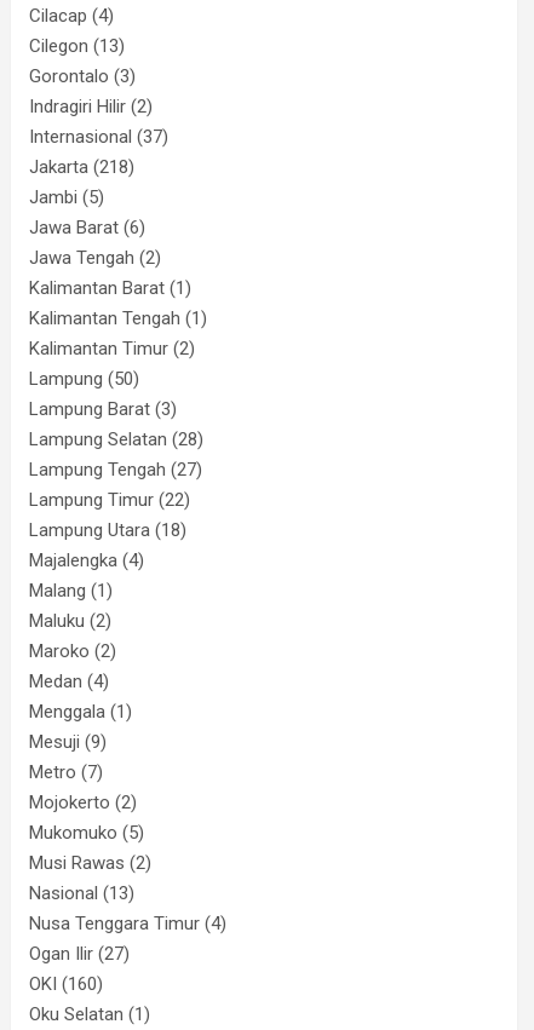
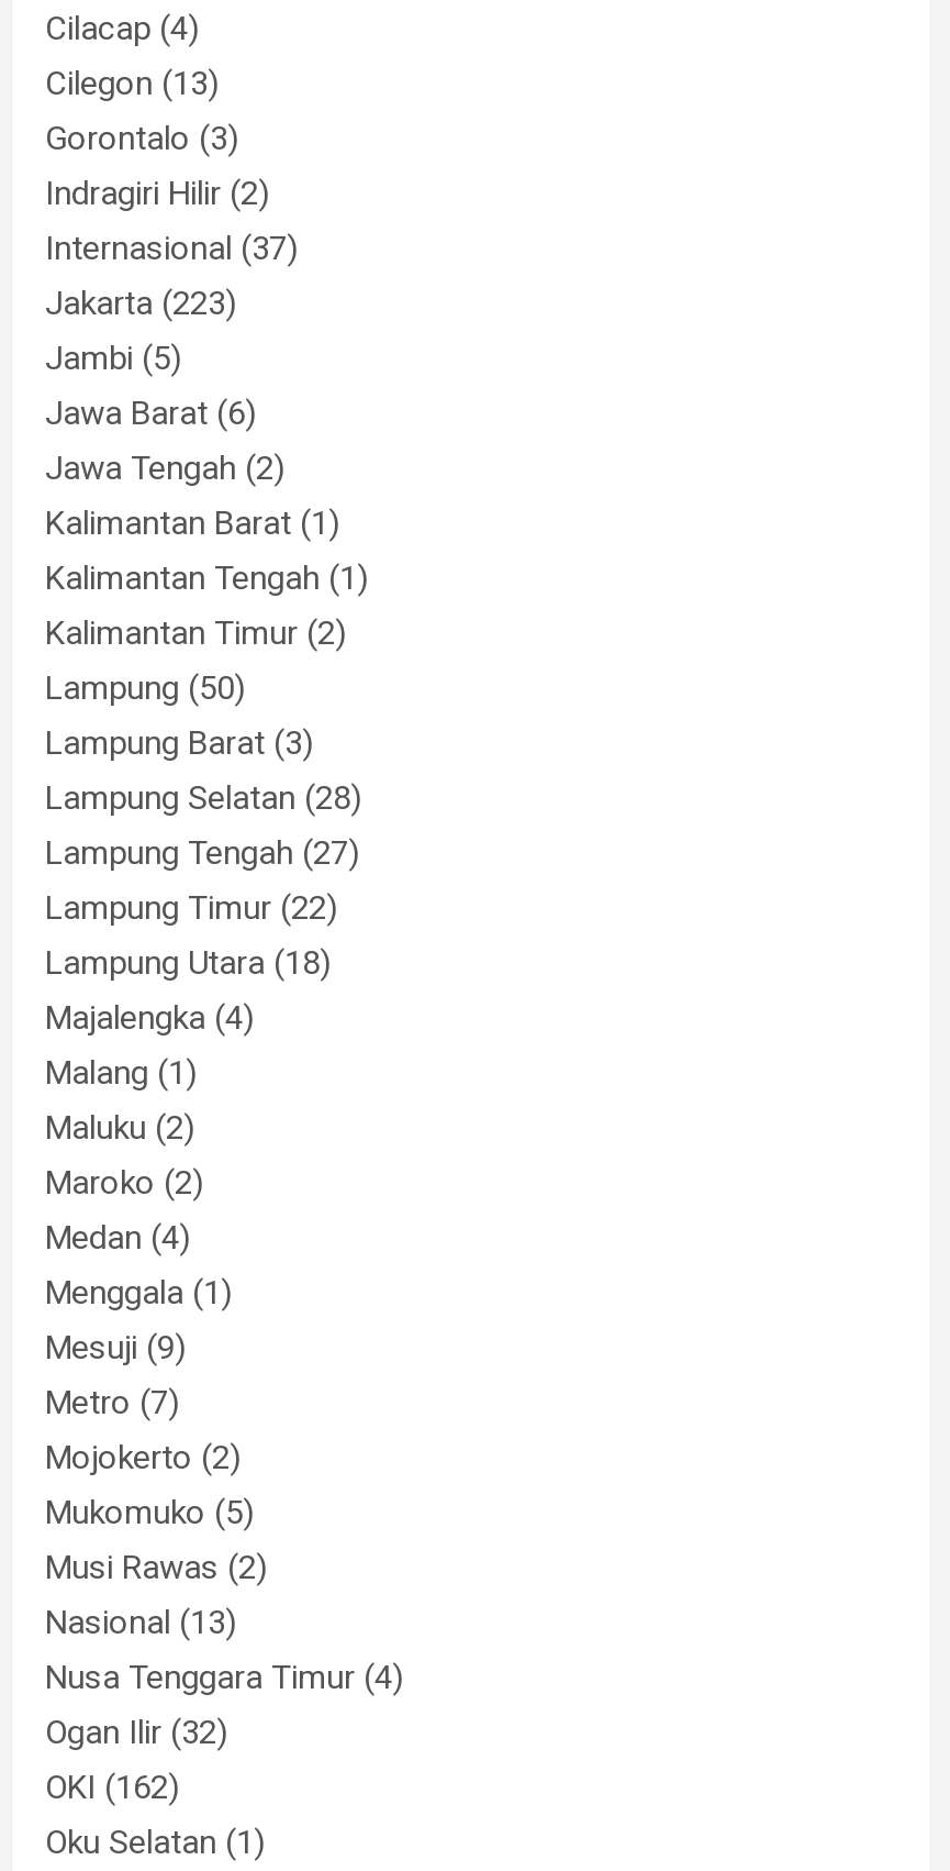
[29,156,134,178] Jakarta (218) -> [45,283,236,323] Jakarta (223)
[29,943,130,965] Ogan Ilir (27) -> [45,1712,227,1752] Ogan Ilir (32)
[29,973,103,995] OKI (160) -> [45,1767,179,1807] OKI (162)

